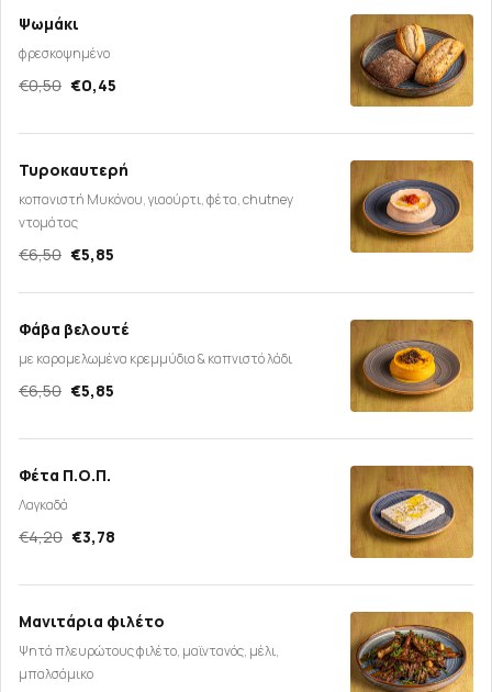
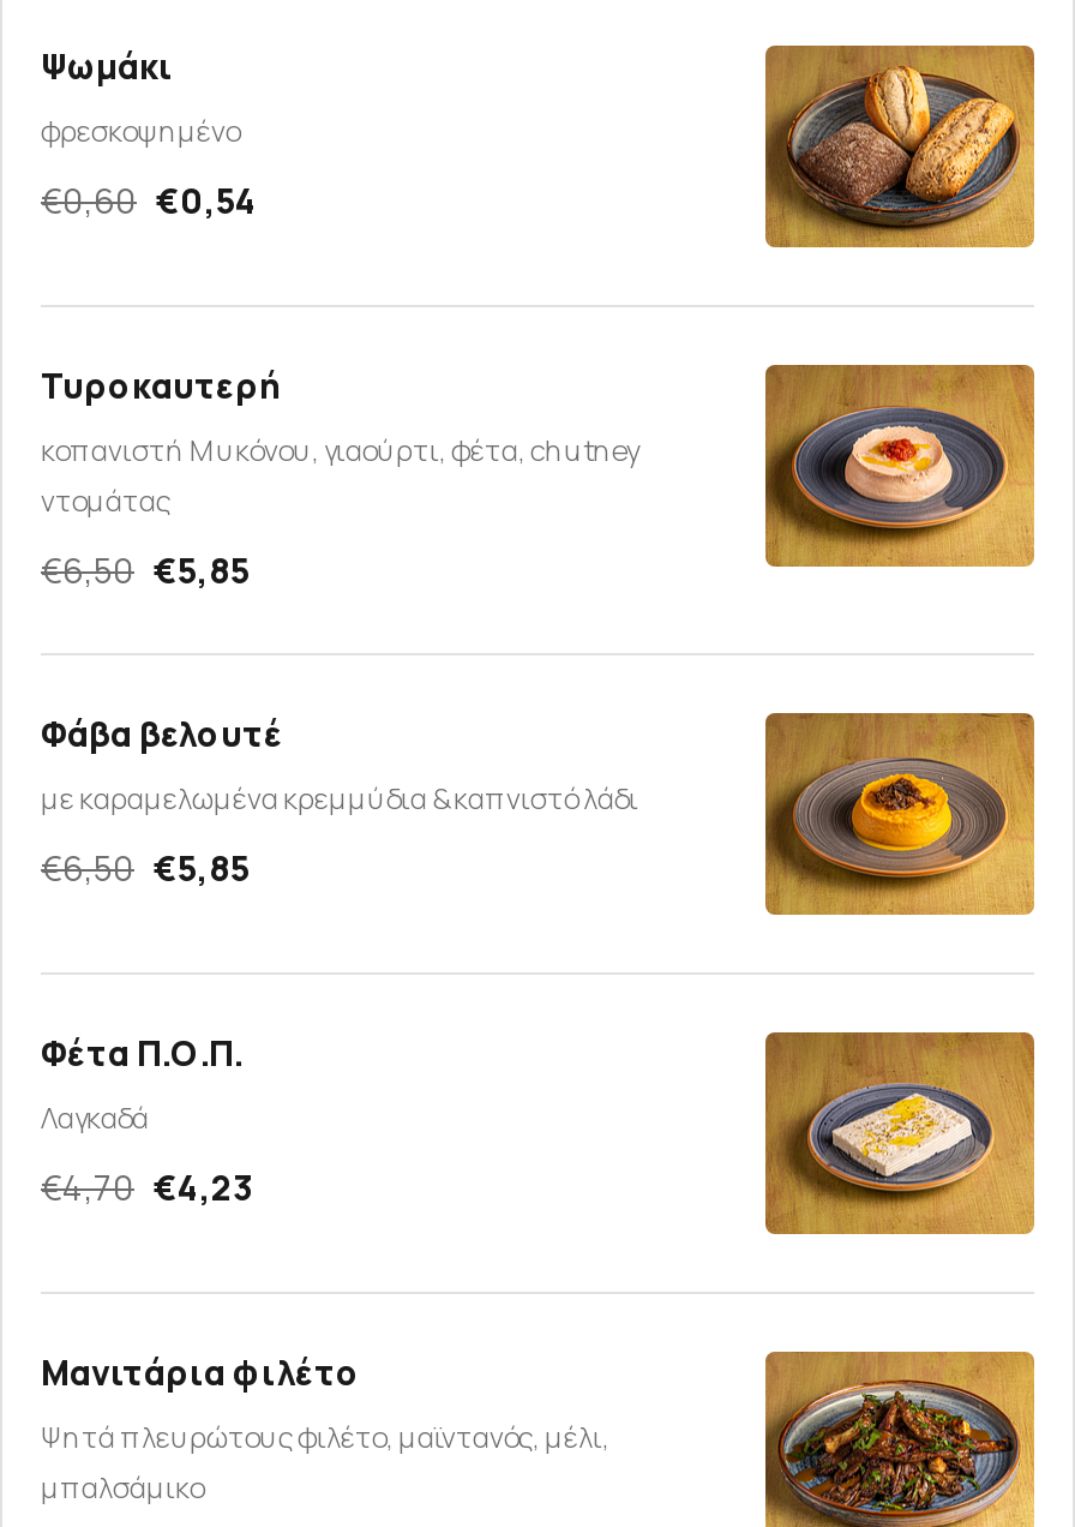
[19,75,116,96] €0,50 €0,45 -> [41,178,257,223] €0,60 €0,54
[19,526,115,547] €4,20 €3,78 -> [41,1164,252,1210] €4,70 €4,23

